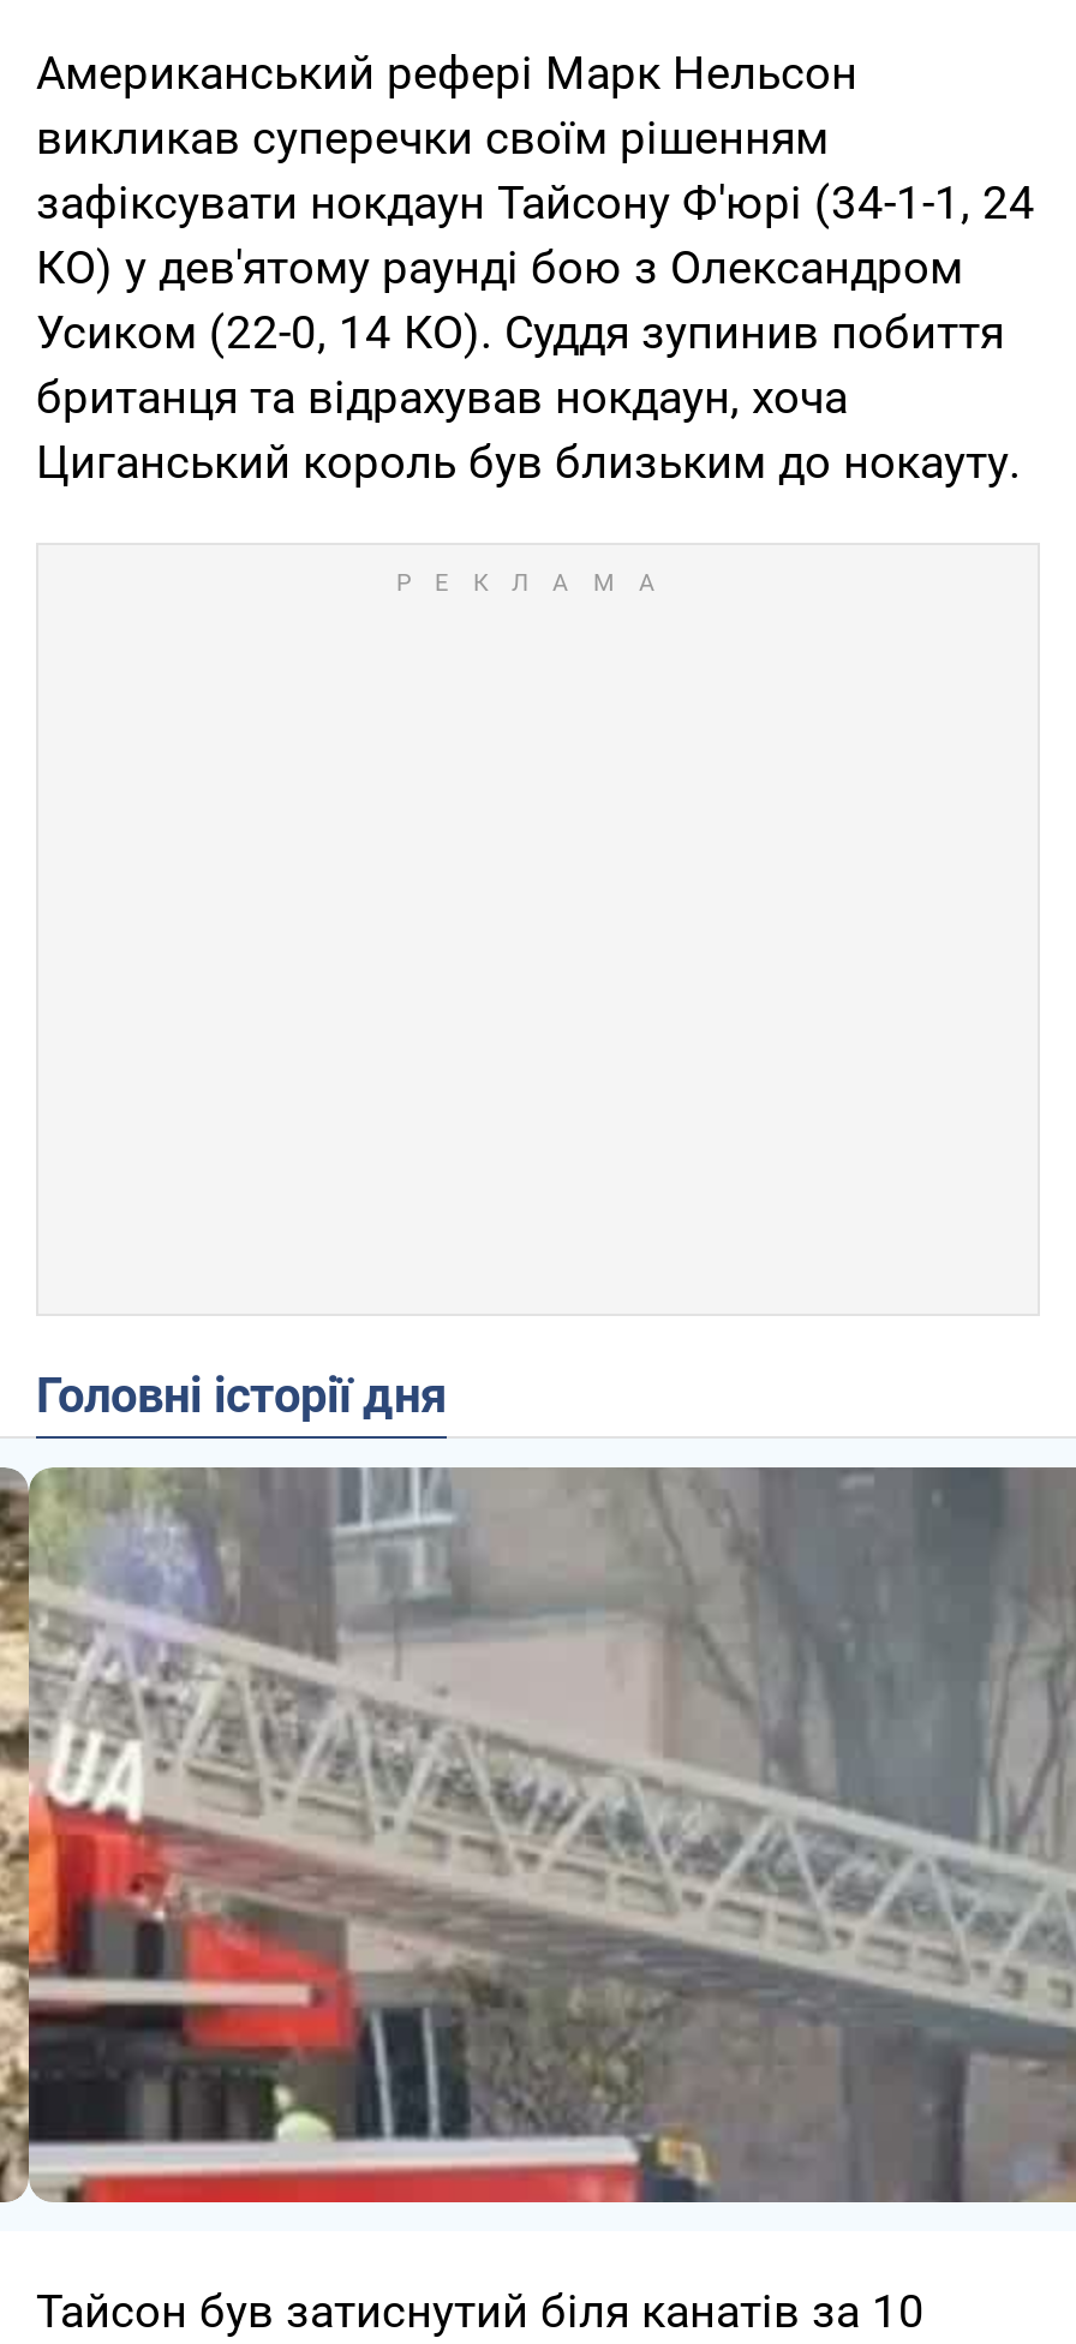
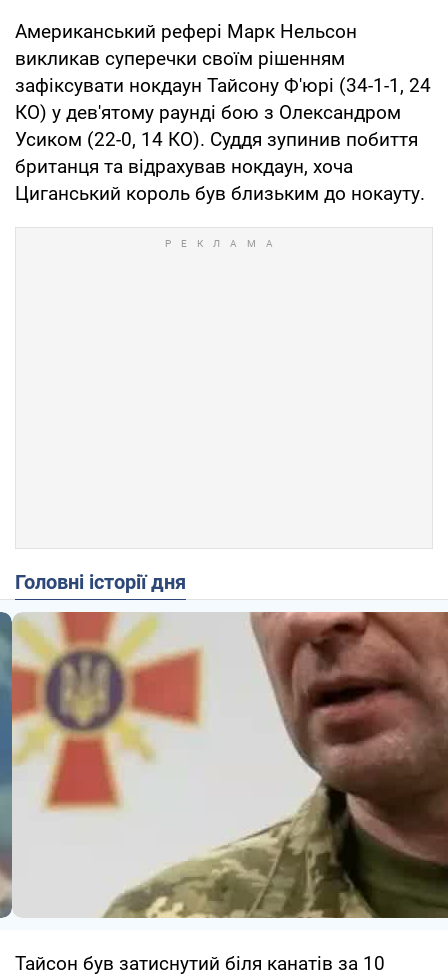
[7,1465,1069,2205] [image] -> [3,611,445,919] [image]

